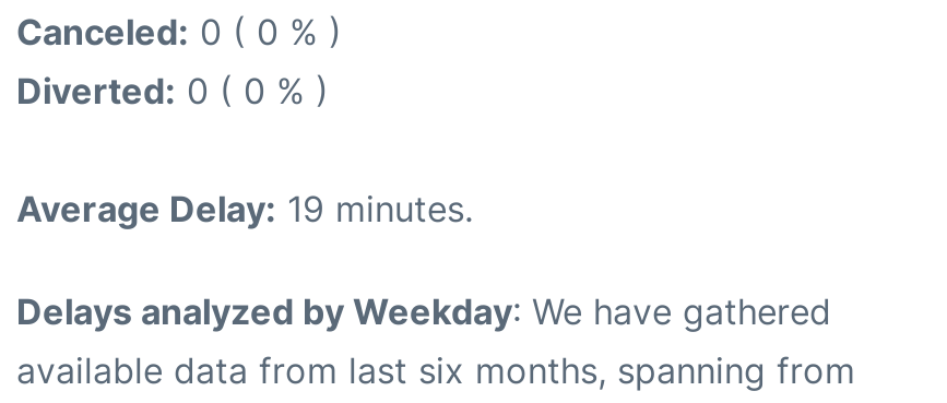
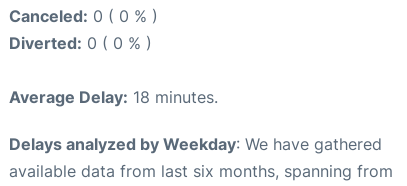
[16,187,473,230] Average Delay: 19 minutes. -> [9,87,218,107] Average Delay: 18 minutes.

